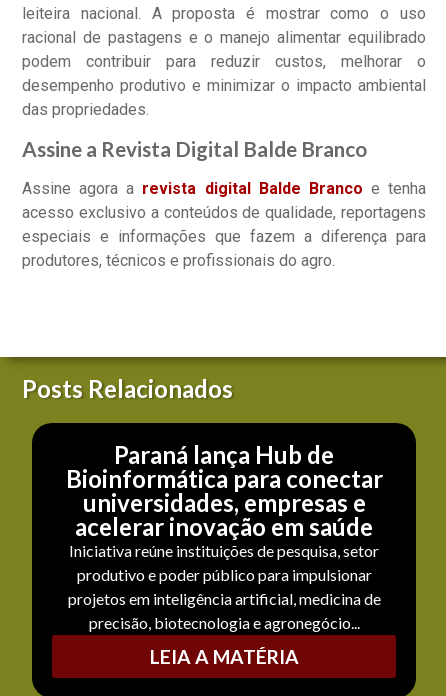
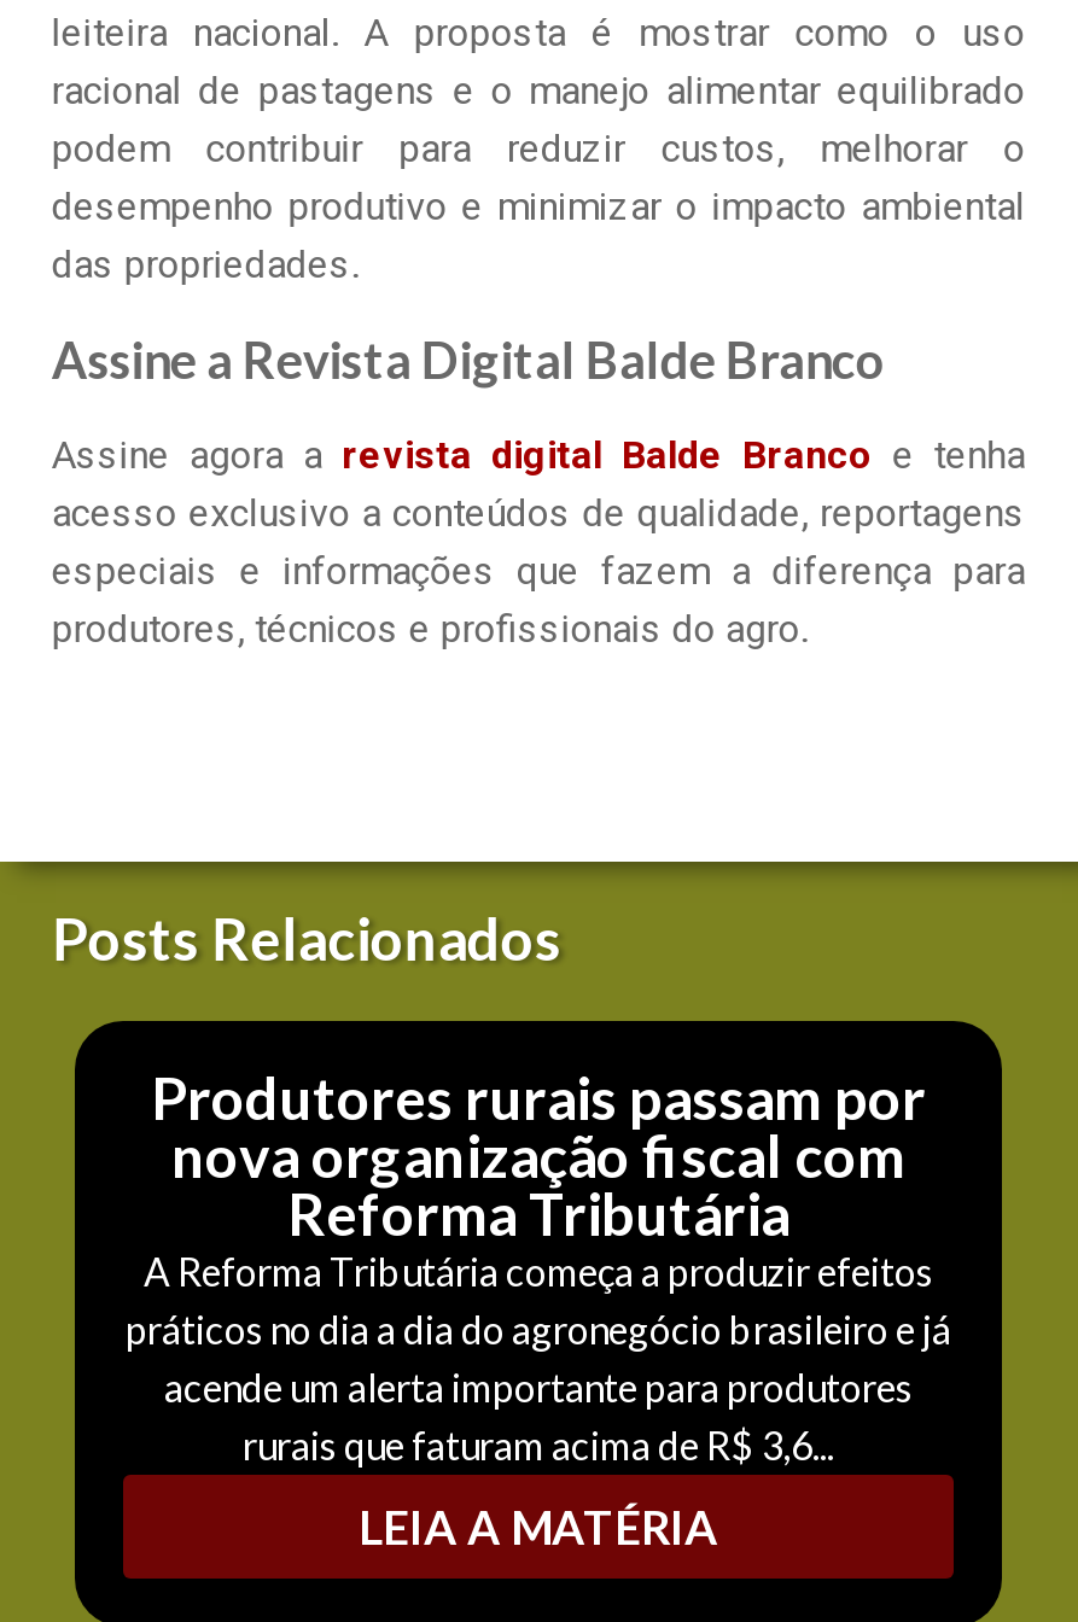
[65,440,382,632] Paraná lança Hub de | Bioinformática para conectar | universidades, empresas e | acelerar inovação em saúde | Iniciativa reúne instituições de pesquisa, setor | produtivo e poder público para impulsionar | projetos em inteligência artificial, medicina de | precisão, biotecnologia e agronegócio... -> [126,1062,951,1468] Produtores rurais passam por | nova organização fiscal com | Reforma Tributária | A Reforma Tributária começa a produzir efeitos | práticos no dia a dia do agronegócio brasileiro e já | acende um alerta importante para produtores | rurais que faturam acima de R$ 3,6...

